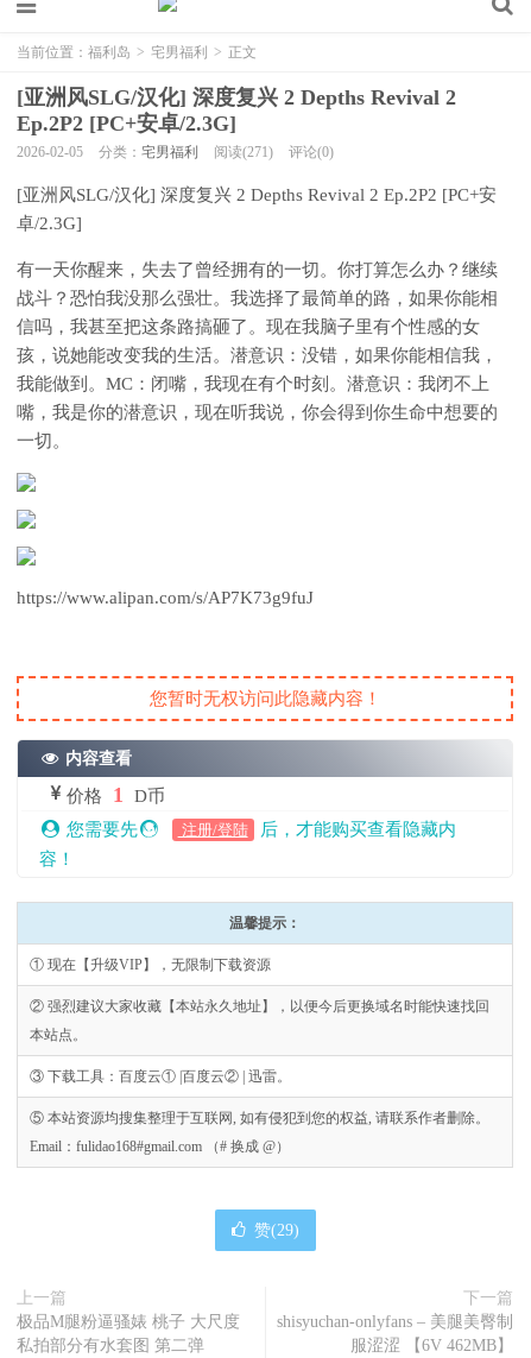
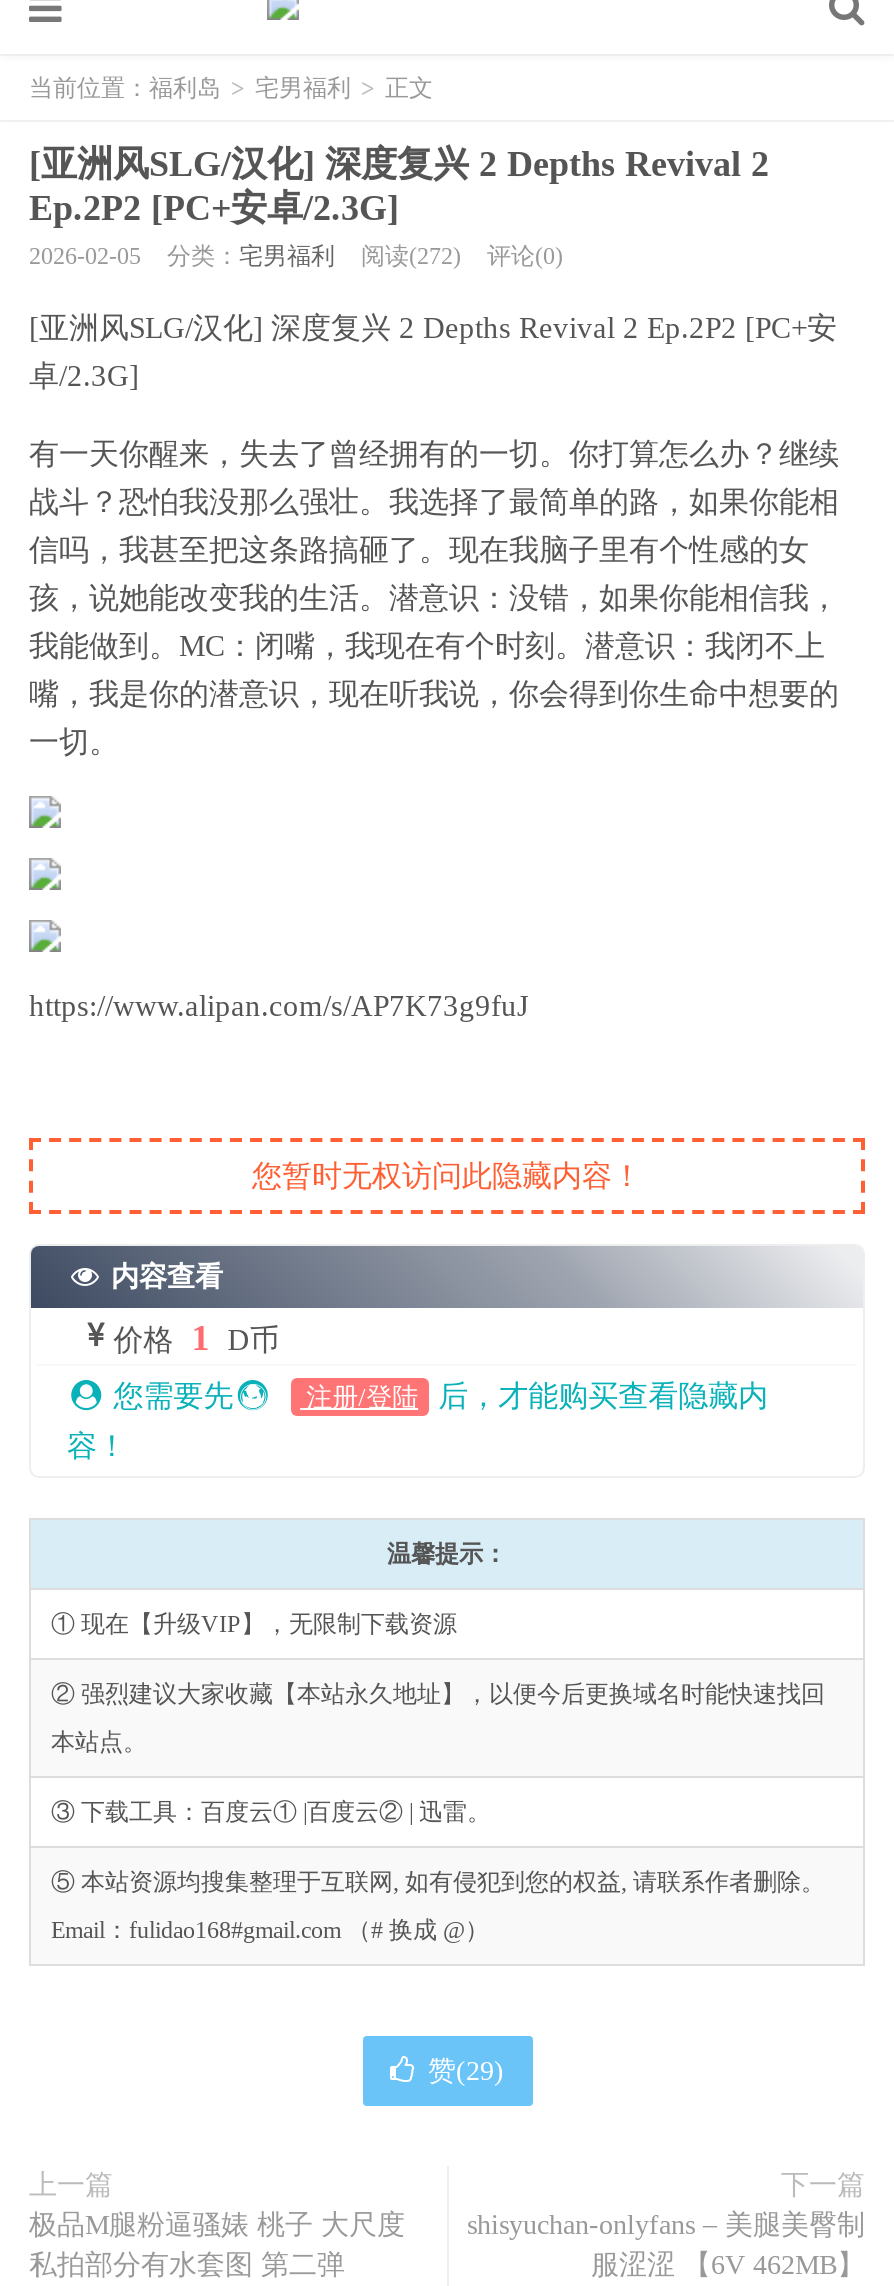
[17,144,334,160] 2026-02-05 分类：宅男福利 阅读(271) 评论(0) -> [29,242,563,270] 2026-02-05 分类：宅男福利 阅读(272) 评论(0)

